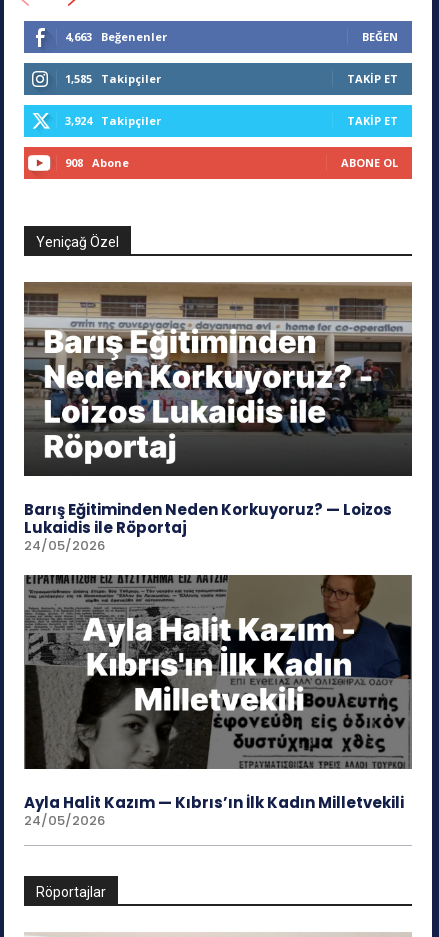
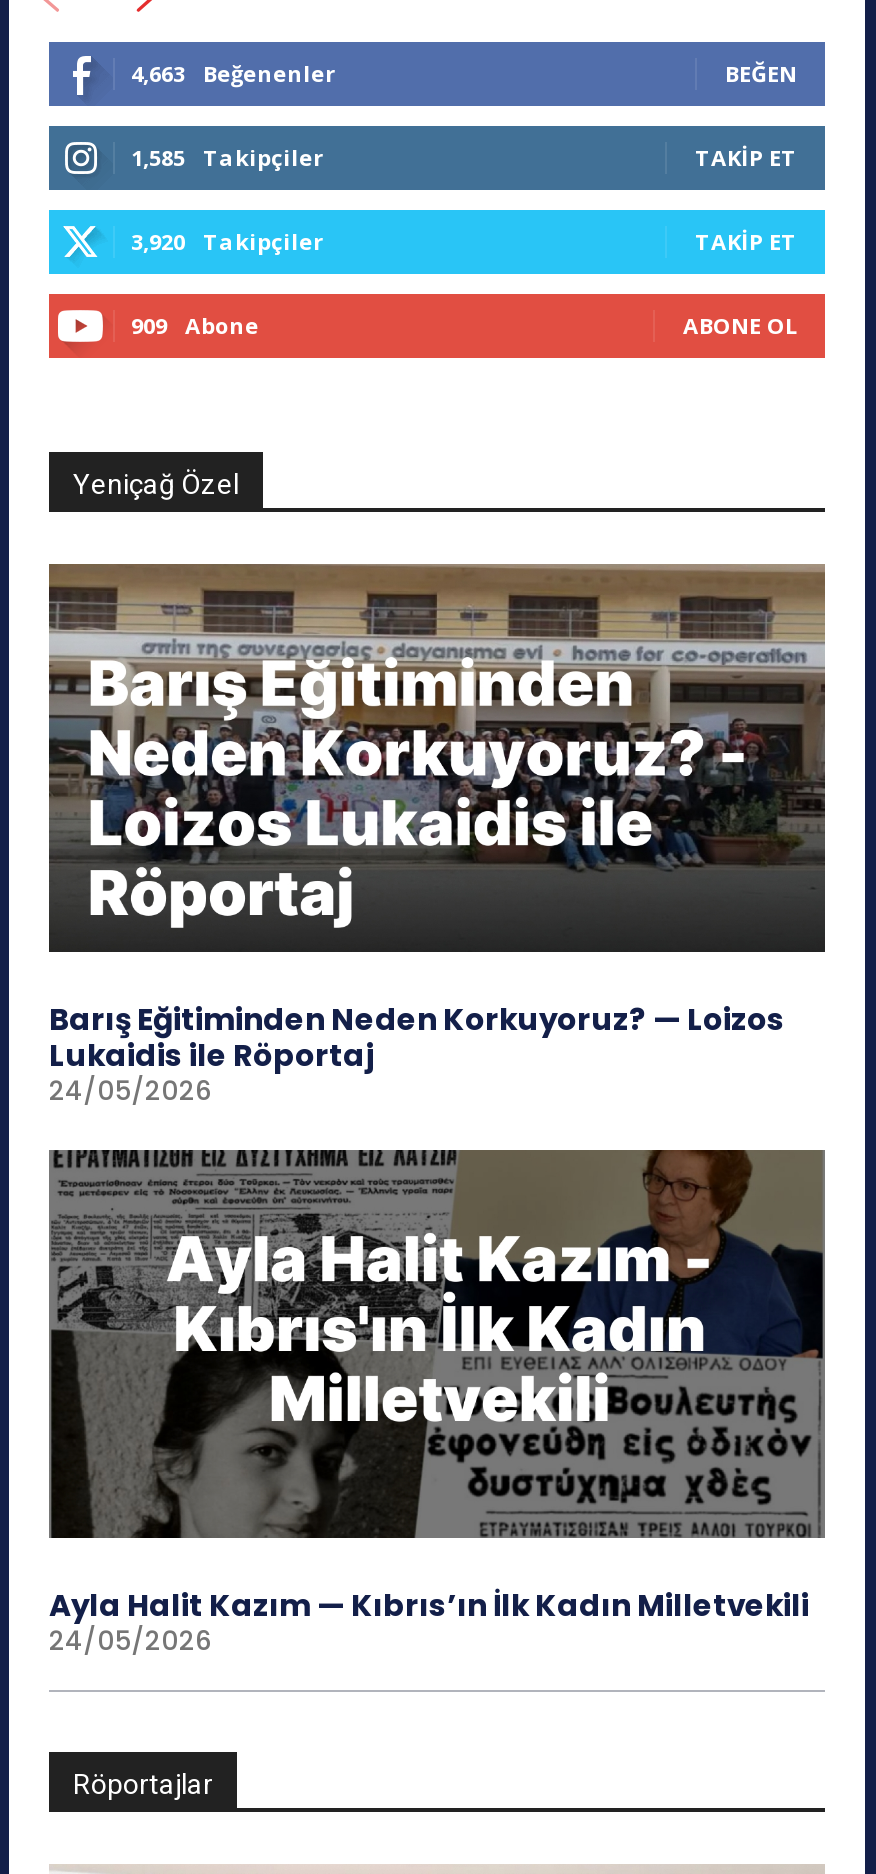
[65,113,161,128] 3,924 Takipçiler -> [131,226,323,256] 3,920 Takipçiler
[65,155,129,170] 908 Abone -> [131,310,259,340] 909 Abone

